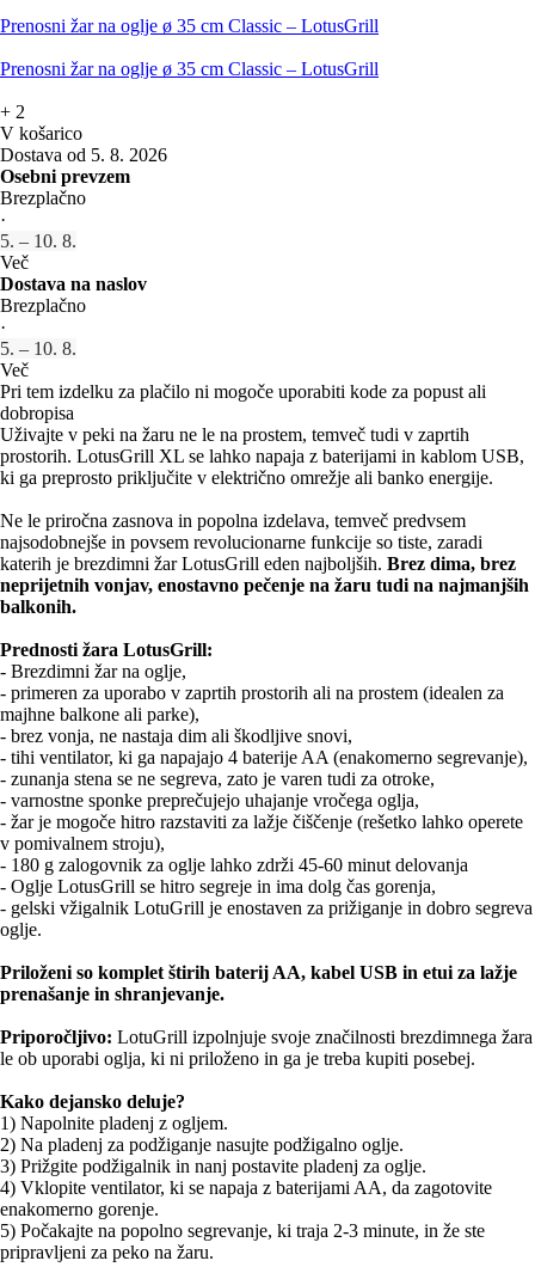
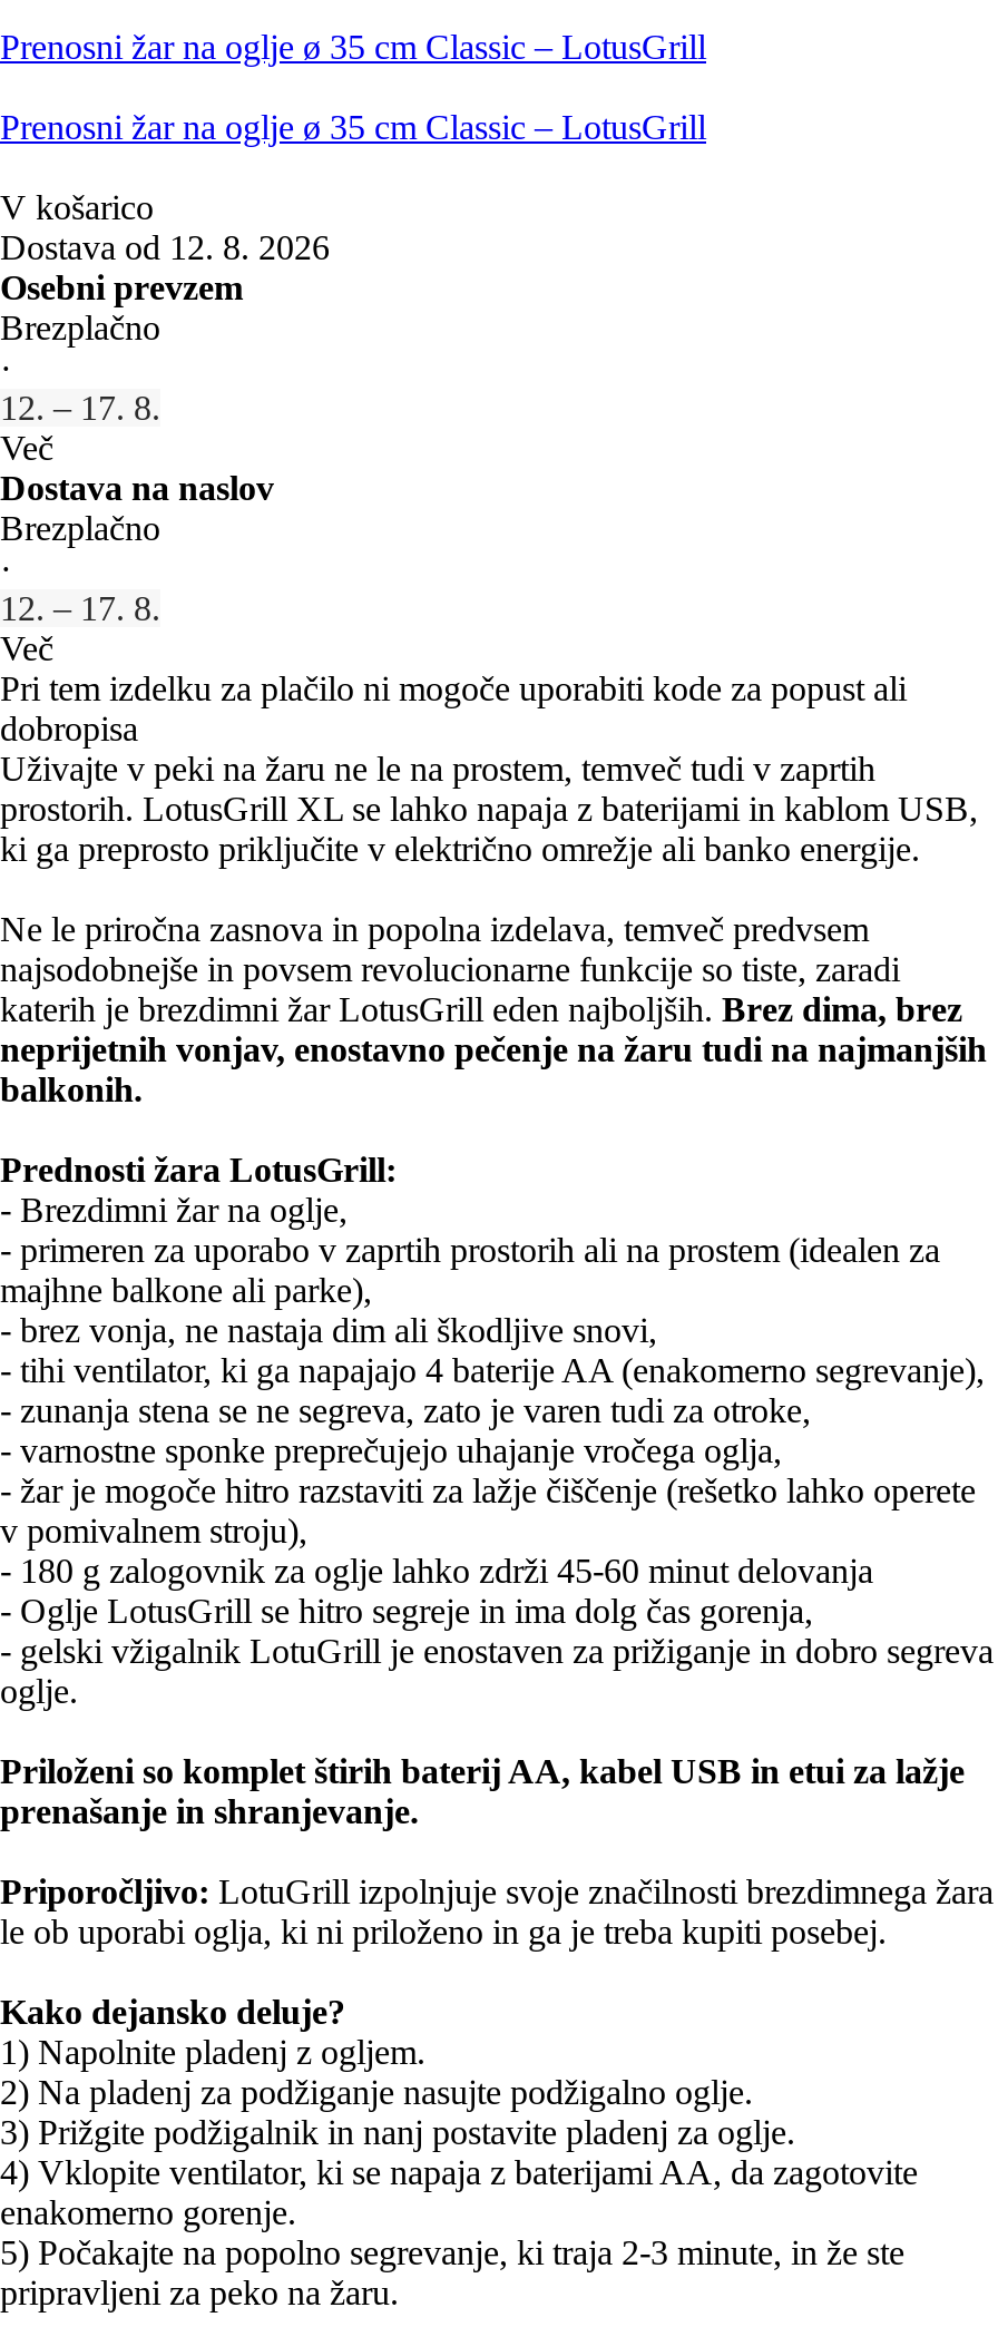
[0,101,25,122] + 2 -> none
[0,145,167,165] Dostava od 5. 8. 2026 -> [0,228,330,266] Dostava od 12. 8. 2026
[0,231,76,251] 5. – 10. 8. -> [0,389,160,426] 12. – 17. 8.
[0,338,76,358] 5. – 10. 8. -> [0,589,160,627] 12. – 17. 8.

